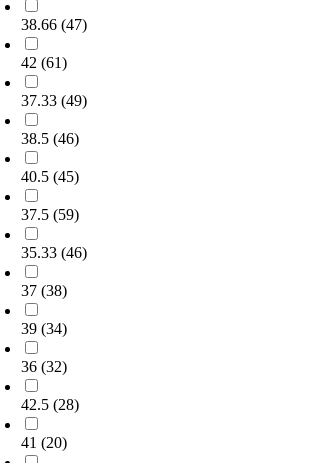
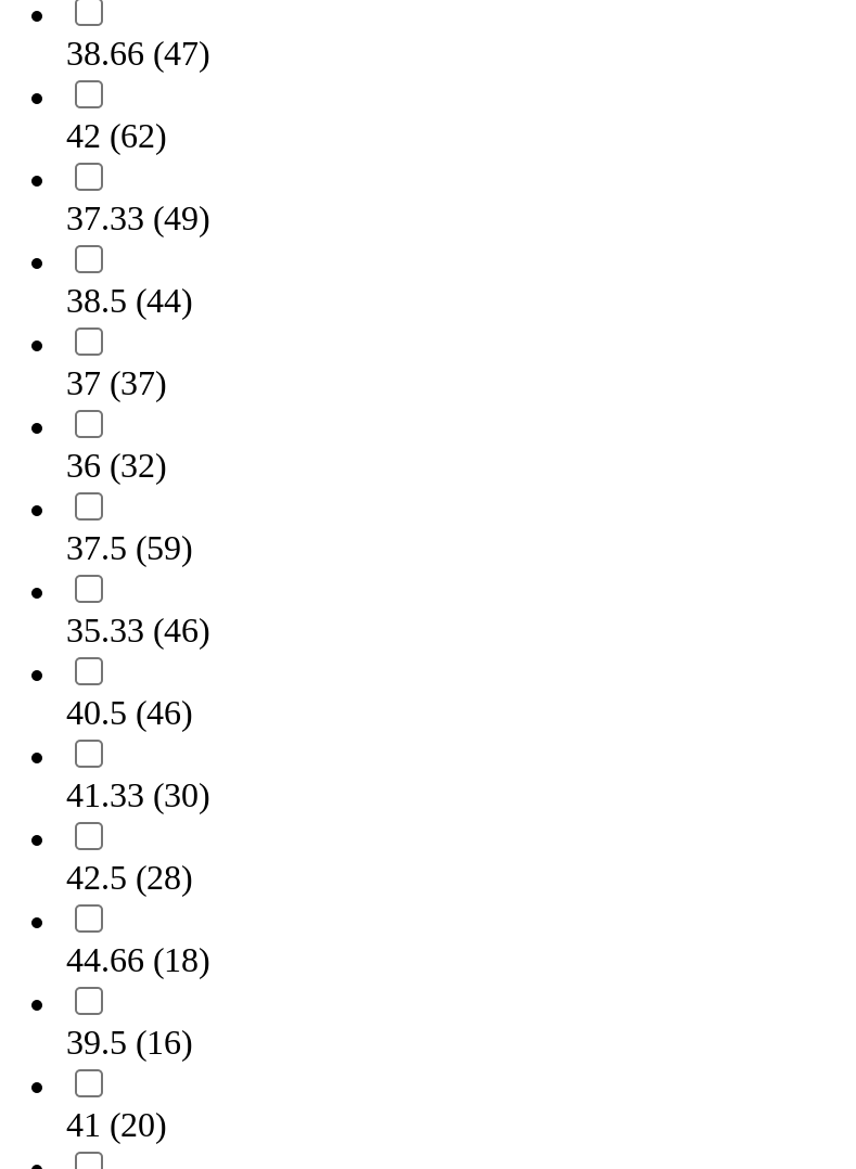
[21,54,67,71] 42 (61) -> [66,117,166,154] 42 (62)
[21,130,79,185] 38.5 (46) | 40.5 (45) -> [66,282,192,483] 38.5 (44) | 37 (37) | 36 (32)
[21,282,67,375] 37 (38) | 39 (34) | 36 (32) -> [66,694,209,813] 40.5 (46) | 41.33 (30)
none -> [66,941,209,1060] 44.66 (18) | 39.5 (16)

